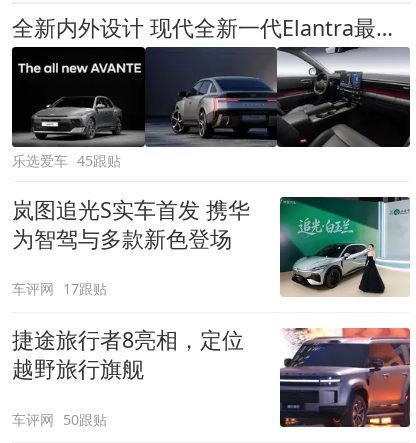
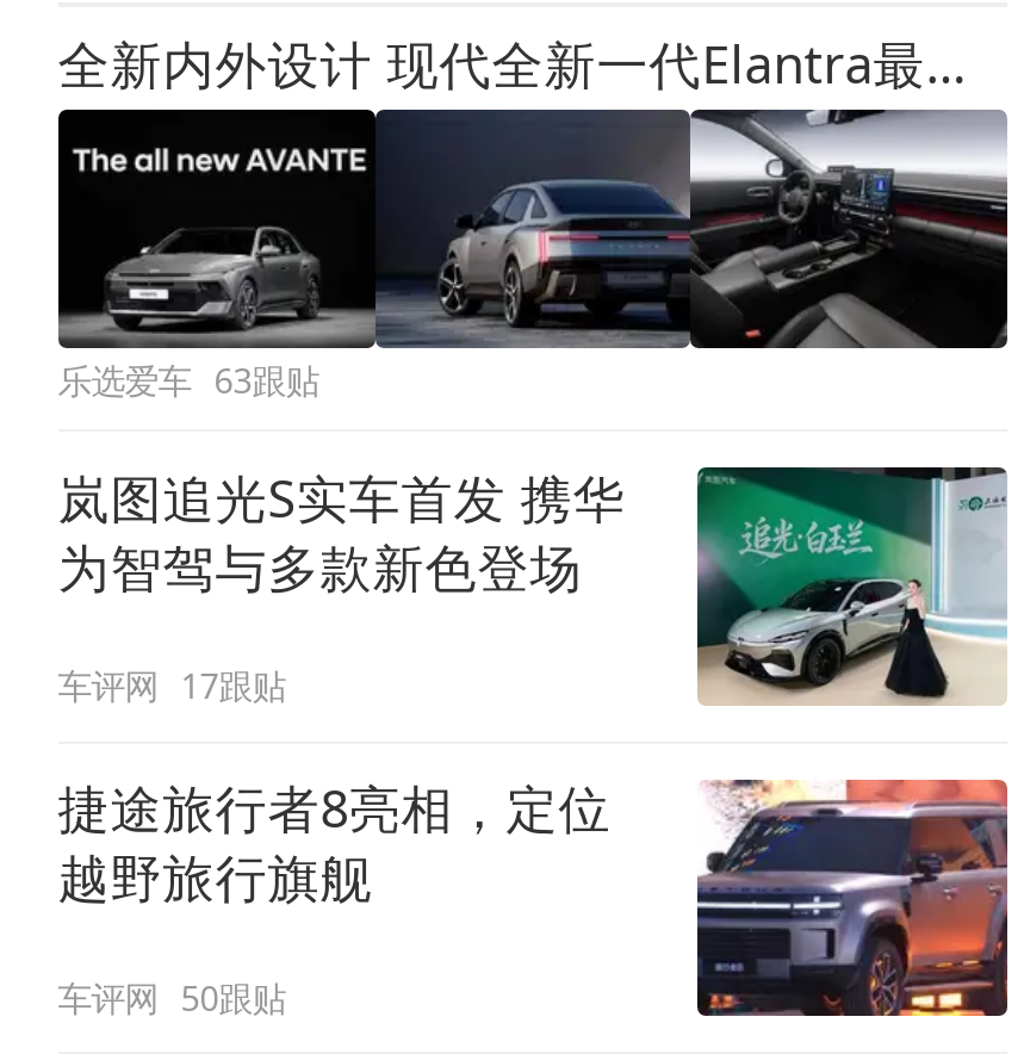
[12,151,121,170] 乐选爱车 45跟贴 -> [58,359,319,404] 乐选爱车 63跟贴

